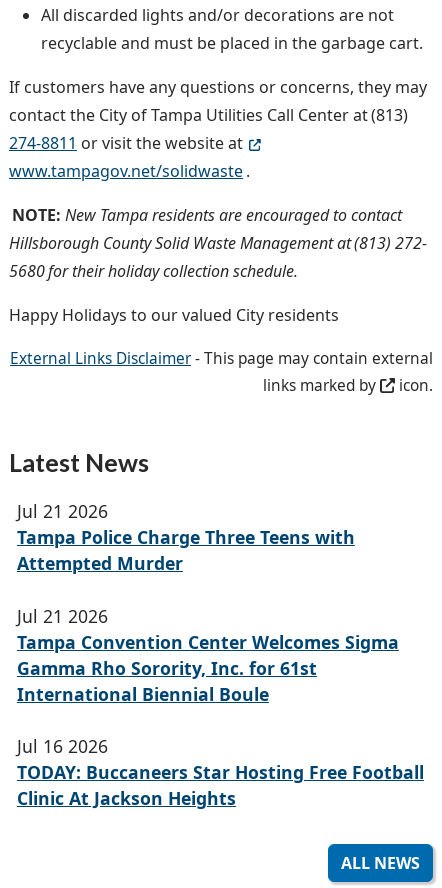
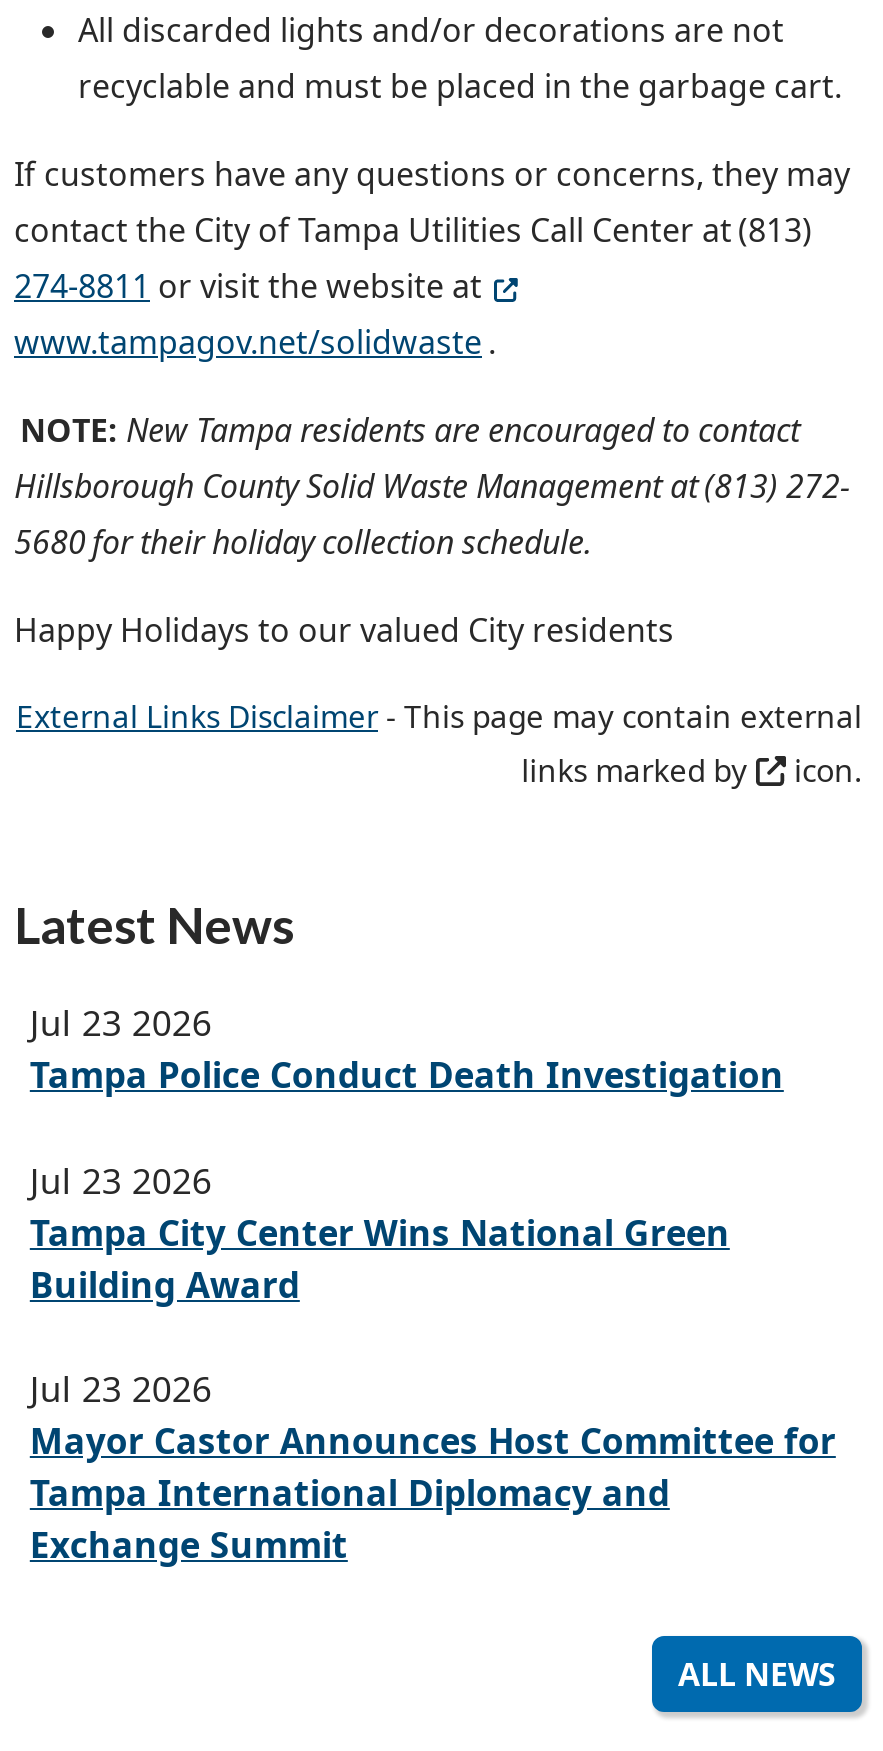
[17,499,355,575] Jul 21 2026 | Tampa Police Charge Three Teens with | Attempted Murder -> [30,998,784,1098] Jul 23 2026 | Tampa Police Conduct Death Investigation
[17,604,399,706] Jul 21 2026 | Tampa Convention Center Welcomes Sigma | Gamma Rho Sorority, Inc. for 61st | International Biennial Boule -> [30,1155,730,1307] Jul 23 2026 | Tampa City Center Wins National Green | Building Award
[17,734,424,810] Jul 16 2026 | TODAY: Buccaneers Star Hosting Free Football | Clinic At Jackson Heights -> [30,1364,836,1568] Jul 23 2026 | Mayor Castor Announces Host Committee for | Tampa International Diplomacy and | Exchange Summit

